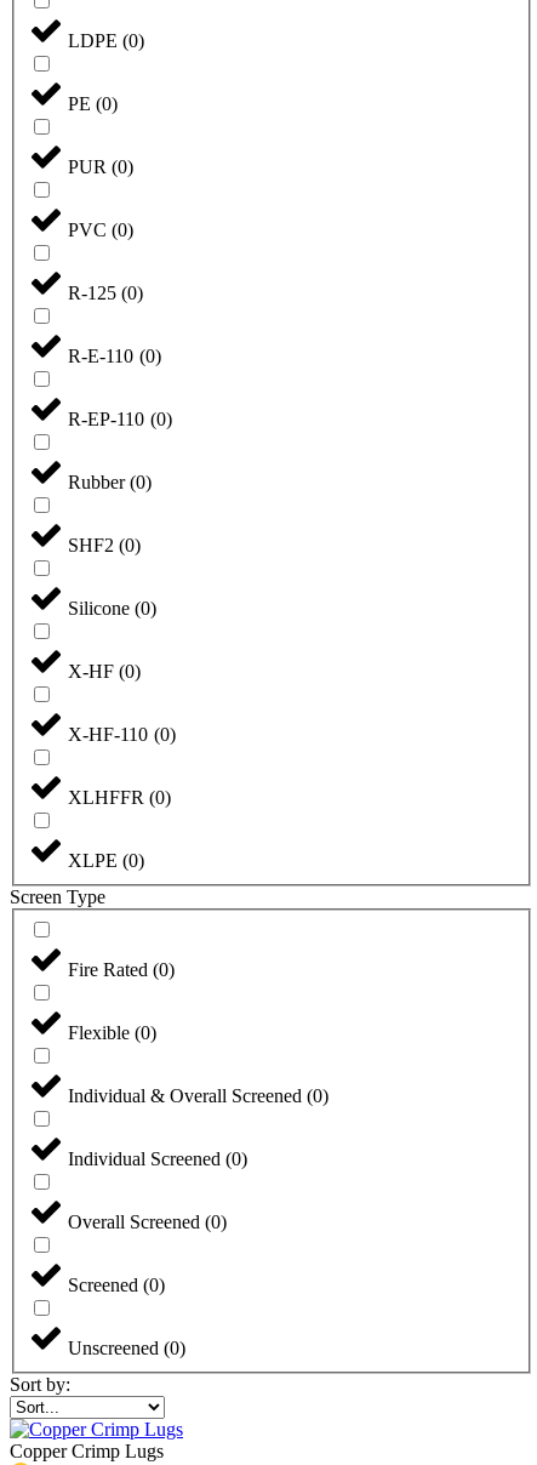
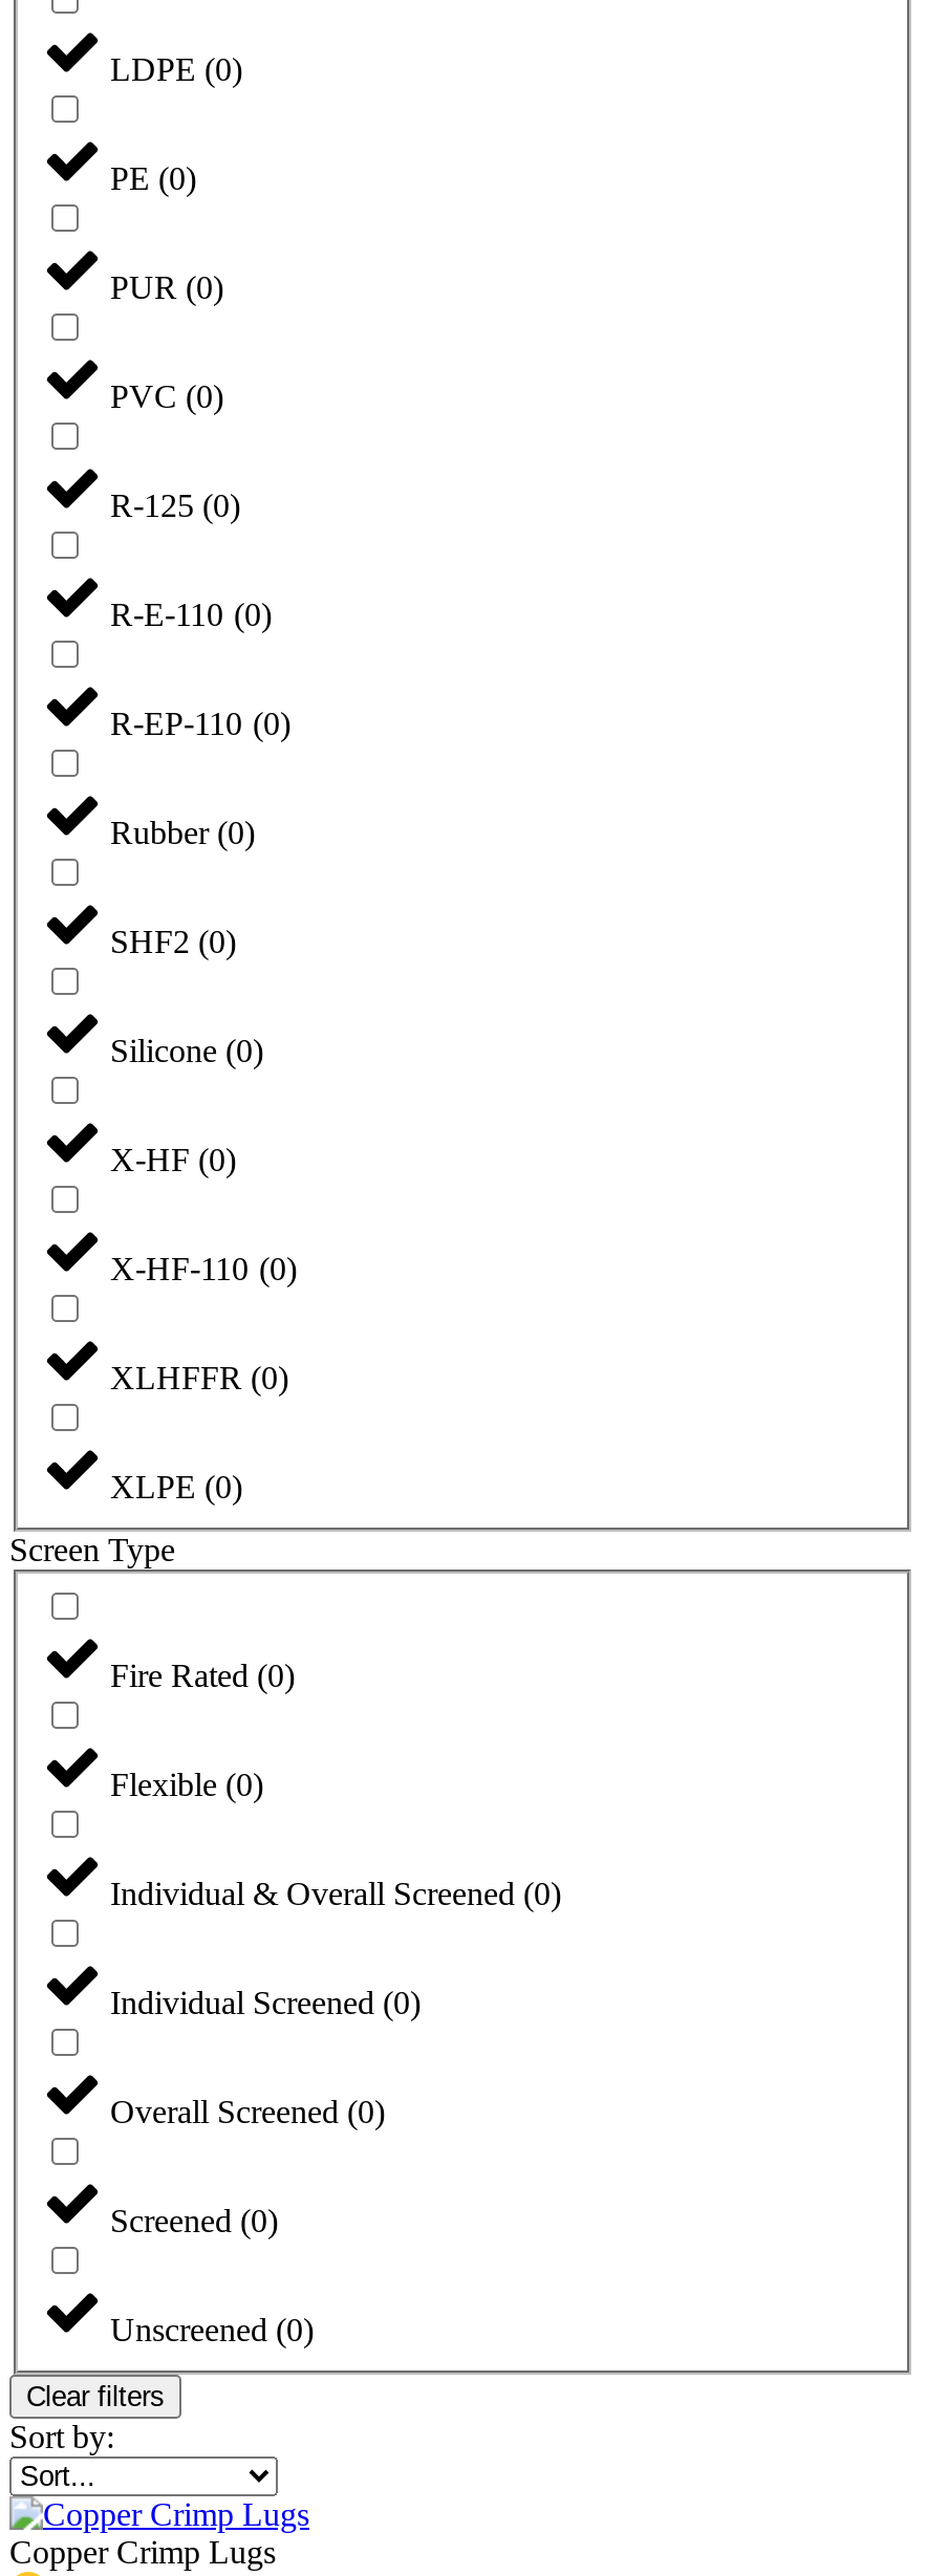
none -> [26,2381,165,2412] Clear filters

